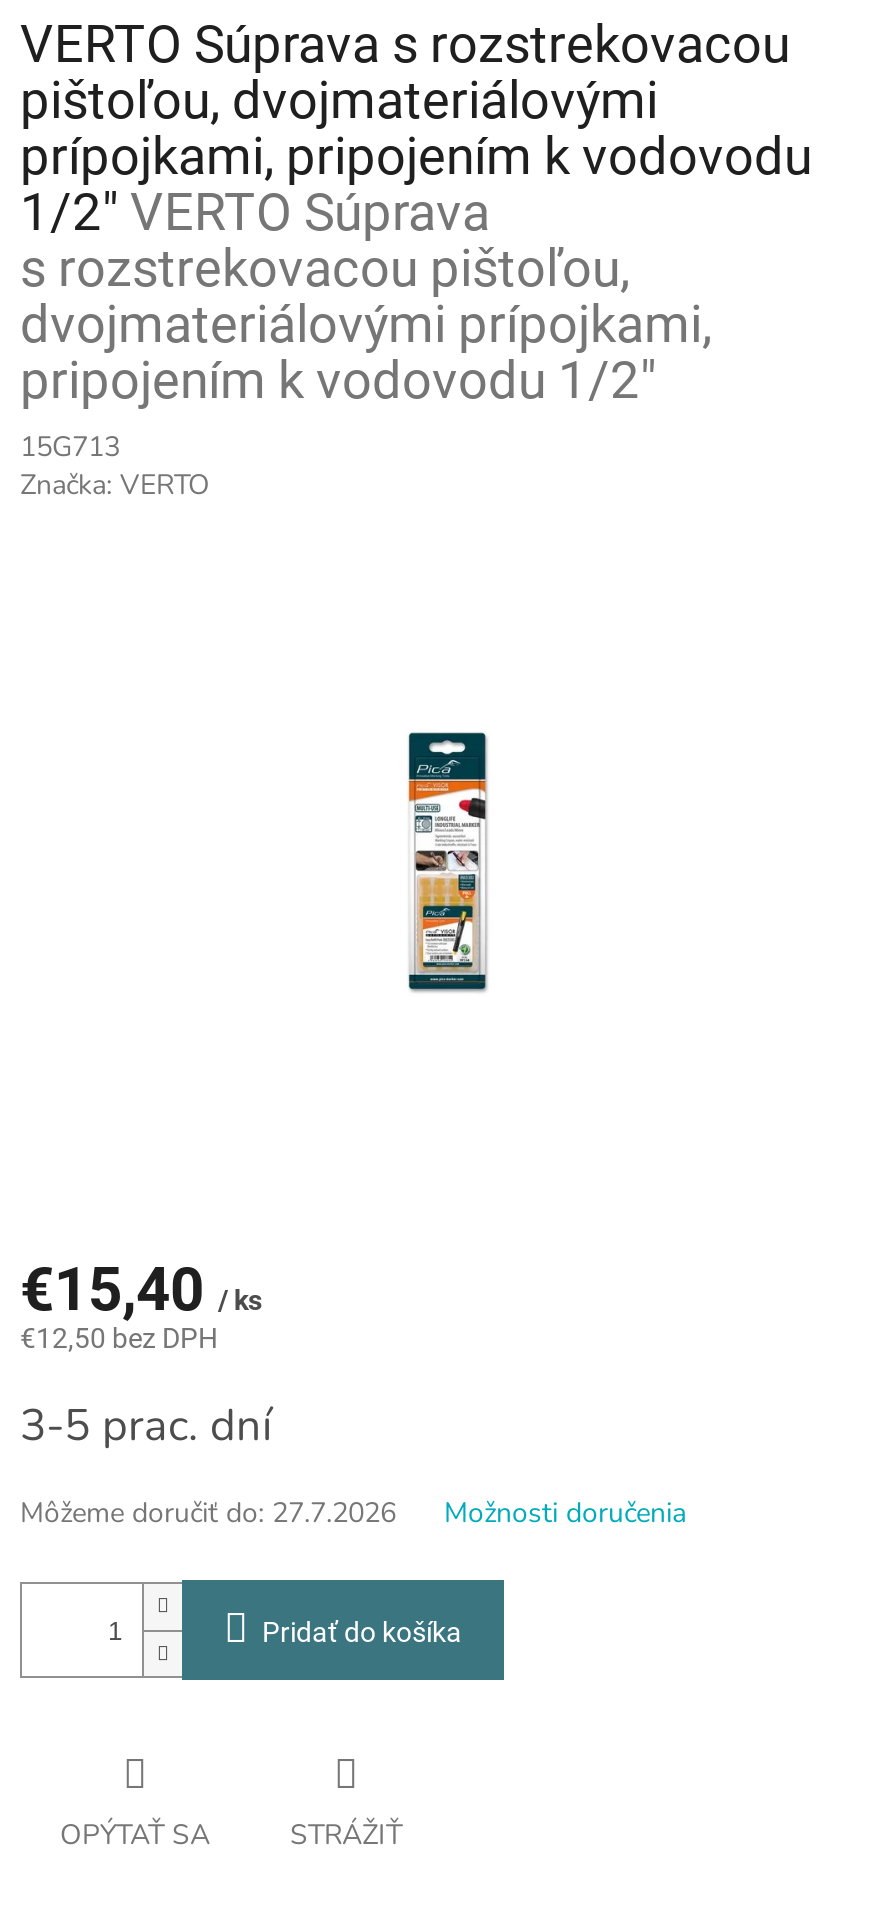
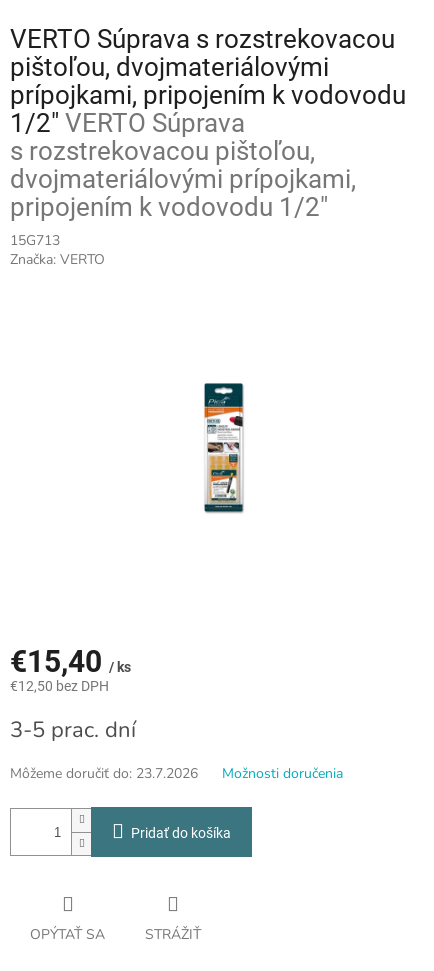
[20,1495,396,1533] Môžeme doručiť do: 27.7.2026 -> [10,764,198,783] Môžeme doručiť do: 23.7.2026

